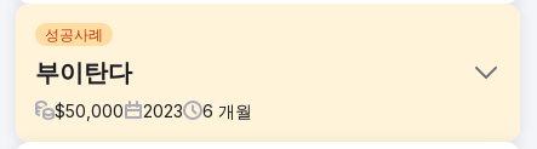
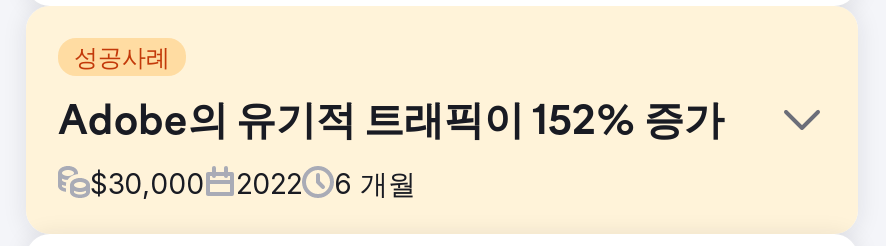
[35,61,132,88] 부이탄다 -> [58,101,724,145] Adobe의 유기적 트래픽이 152% 증가
[55,100,183,121] $50,000 | 2023 -> [90,165,302,199] $30,000 | 2022

